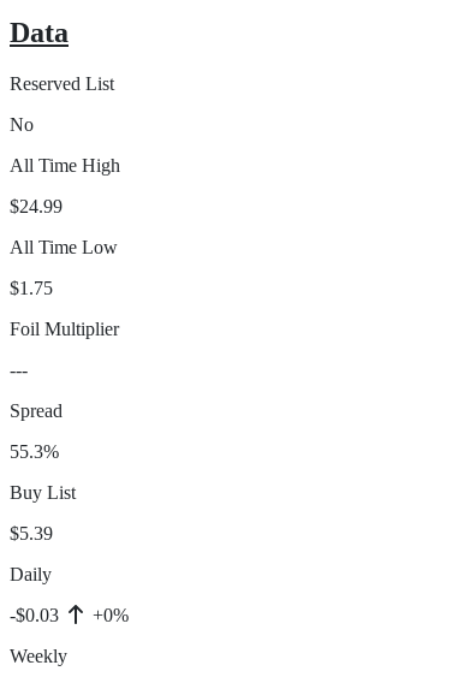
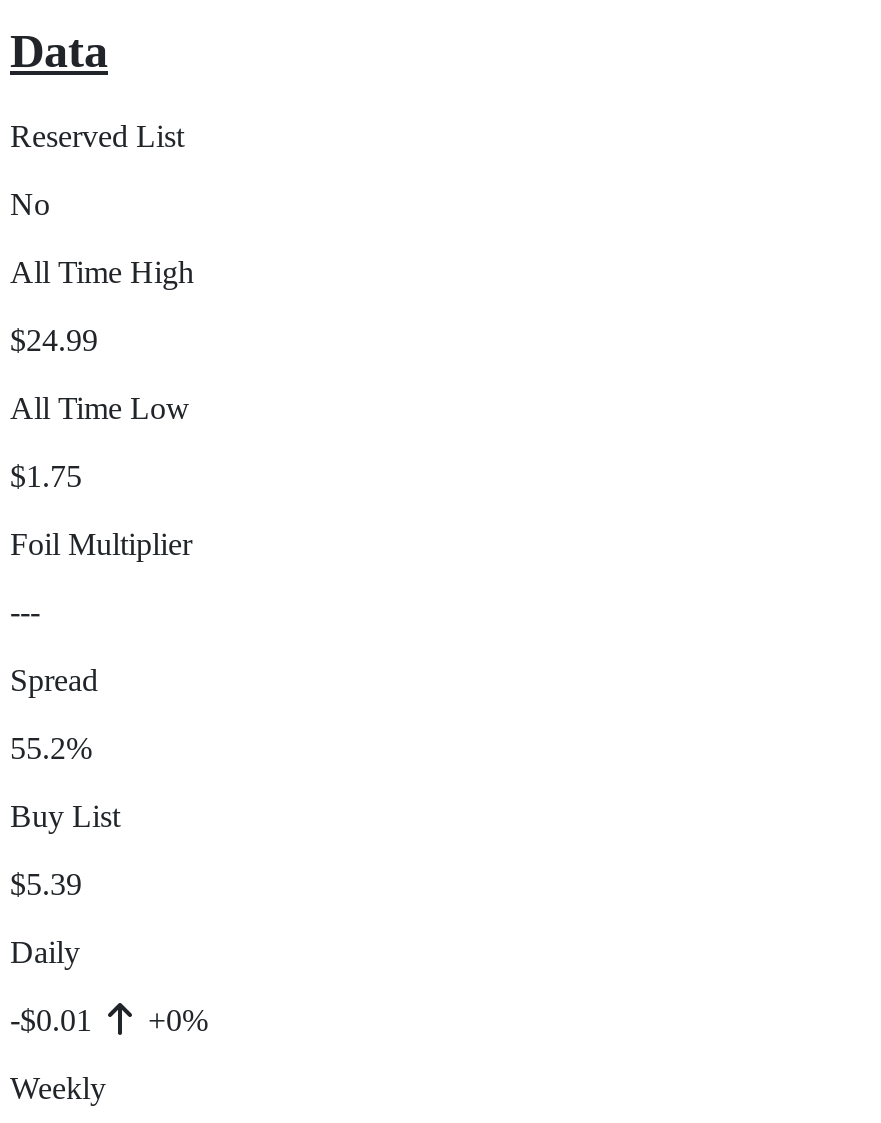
[10,441,59,461] 55.3% -> [10,730,92,764] 55.2%
[10,604,129,625] -$0.03 +0% -> [10,1002,208,1036] -$0.01 +0%

